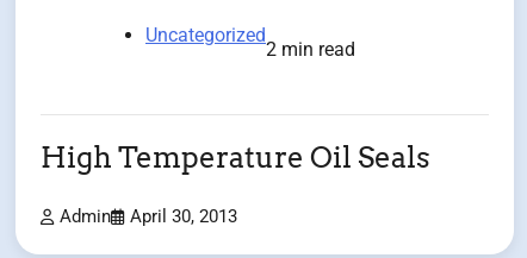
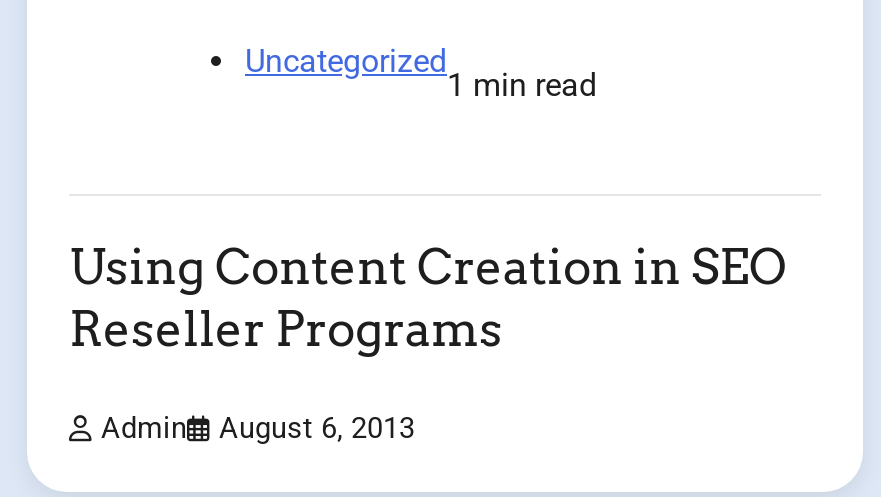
[266,38,355,61] 2 min read -> [447,66,597,104] 1 min read
[41,140,430,175] High Temperature Oil Seals -> [69,238,787,358] Using Content Creation in SEO | Reseller Programs
[60,207,237,227] Admin April 30, 2013 -> [101,412,415,446] Admin August 6, 2013

